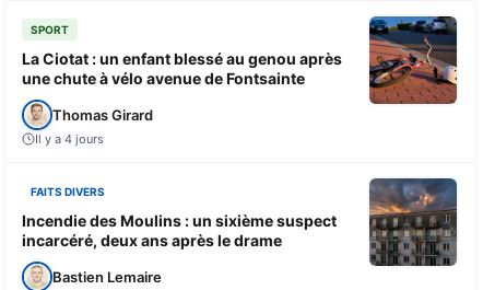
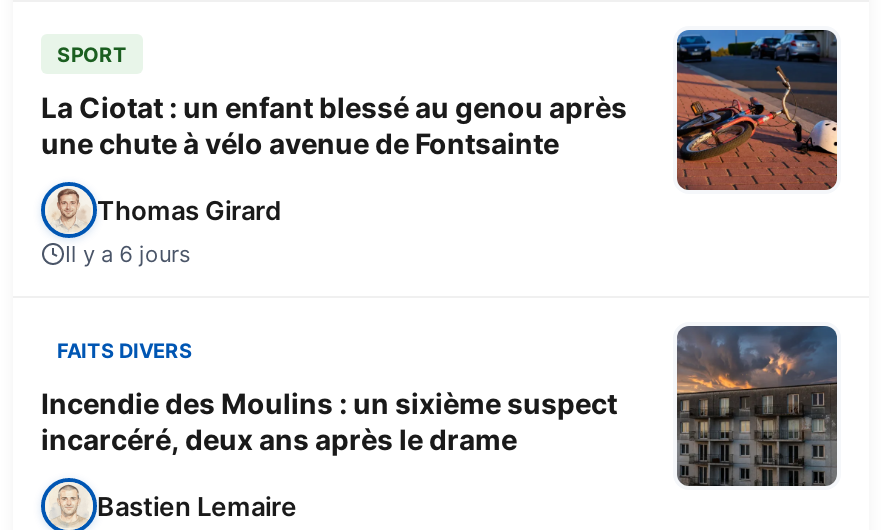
[35,131,104,146] Il y a 4 jours -> [65,239,191,267] Il y a 6 jours

